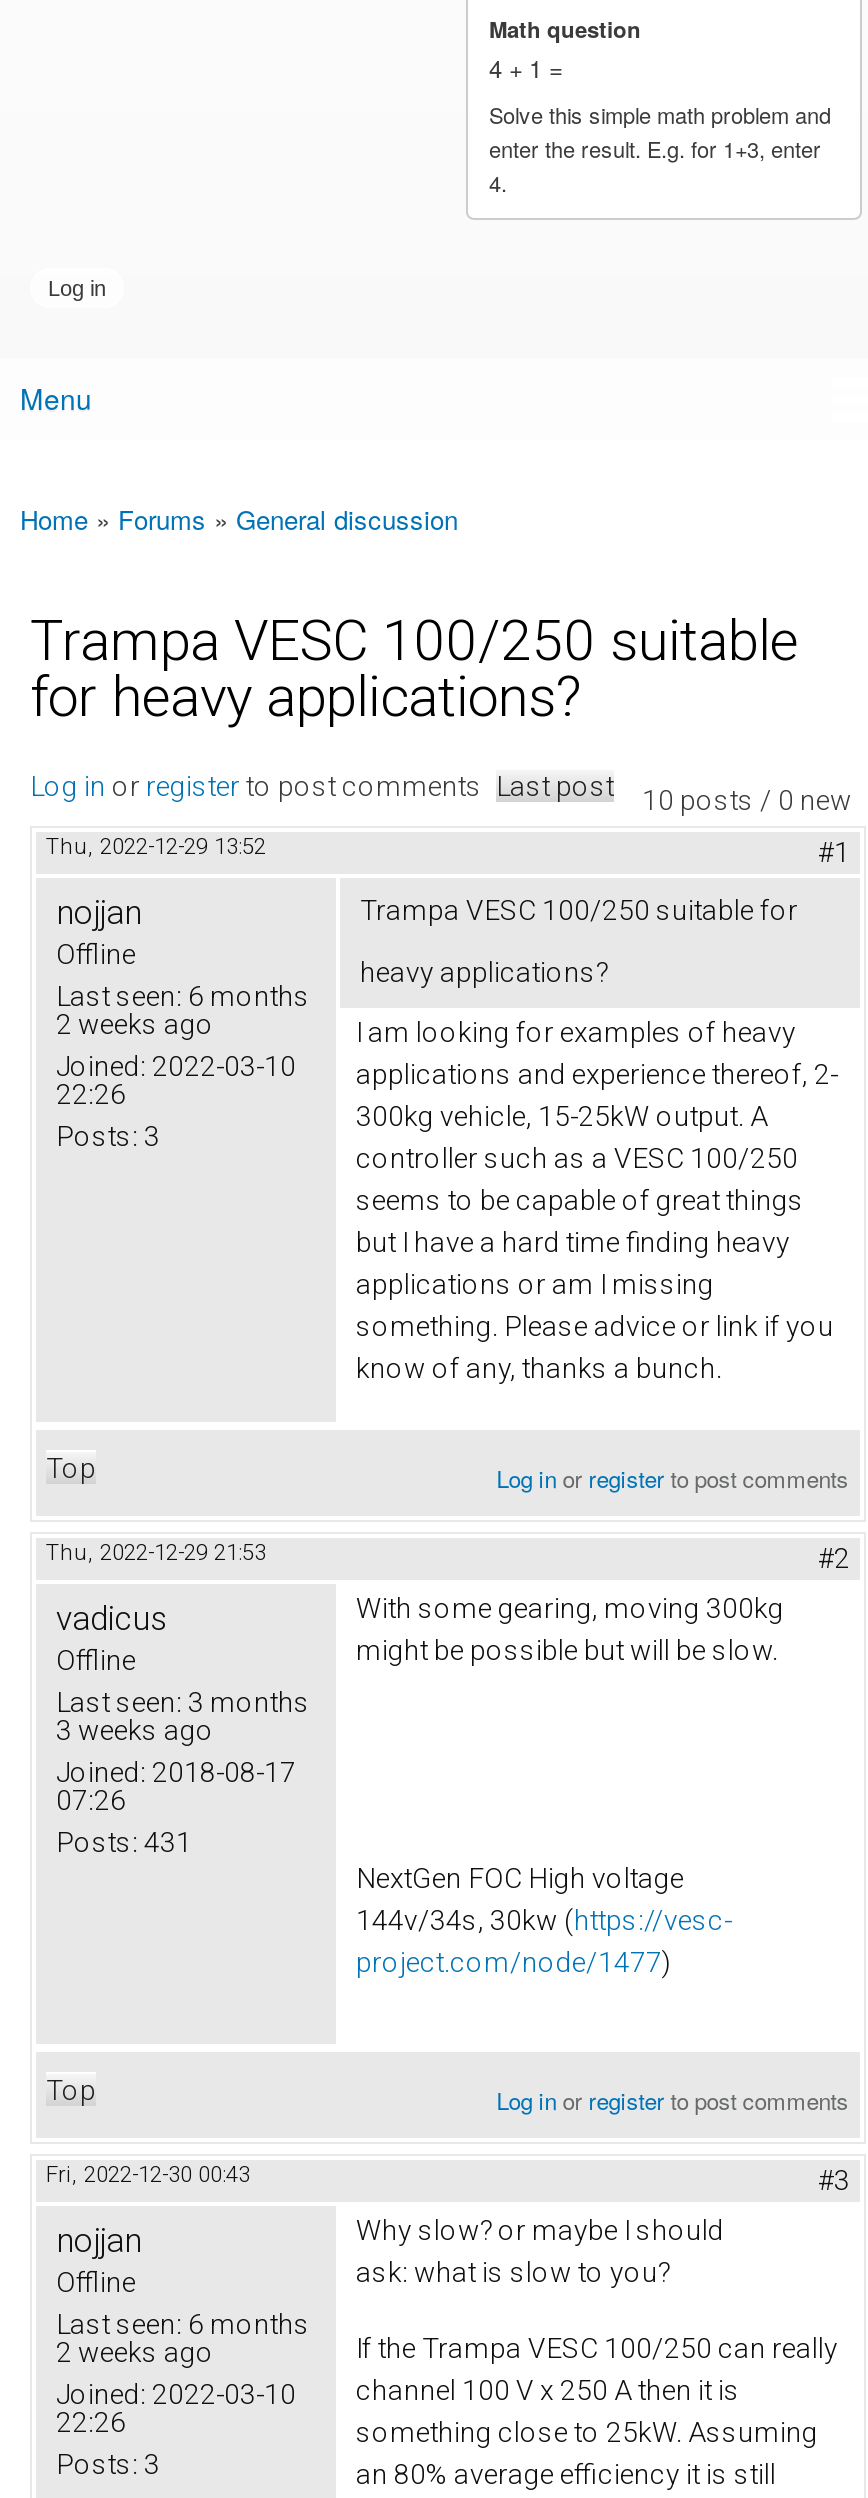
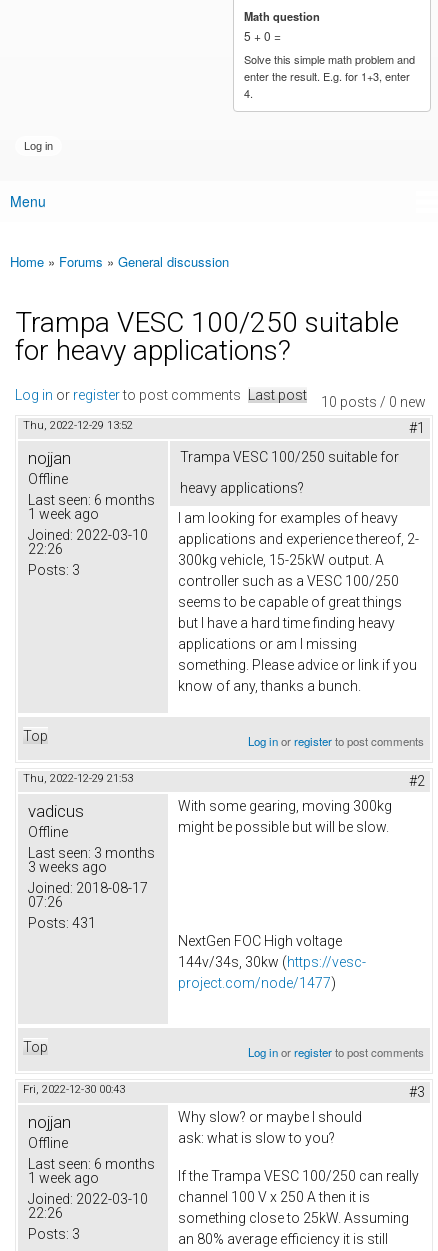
[489,50,569,84] 4 + 1 = -> [244,27,284,44] 5 + 0 =
[56,1007,214,1039] 2 weeks ago -> [28,506,99,522] 1 week ago
[56,2337,214,2369] 2 weeks ago -> [28,1170,99,1186] 1 week ago

